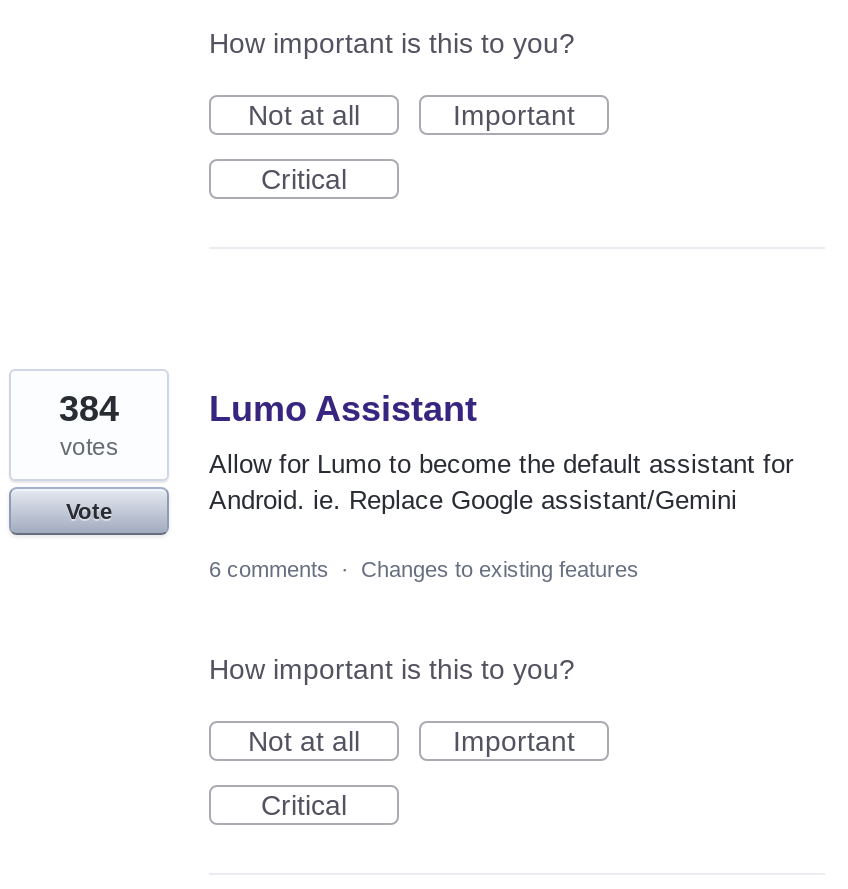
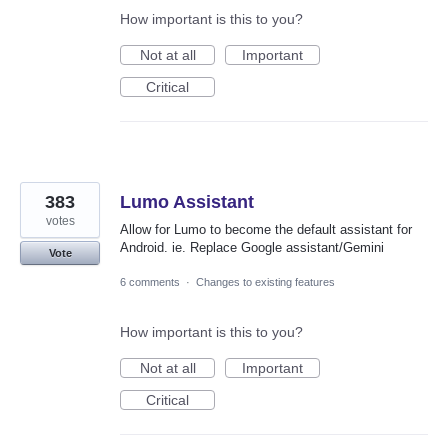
[59,388,119,428] 384 -> [45,192,75,212] 383

